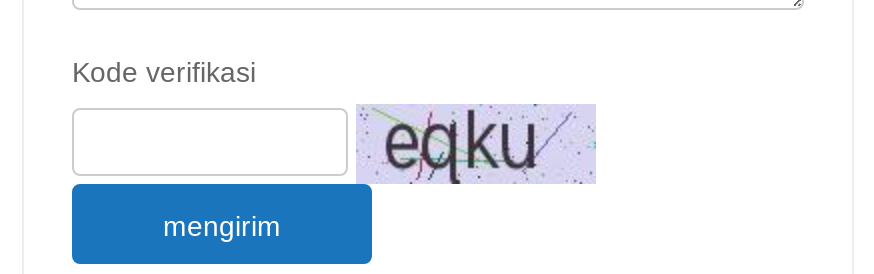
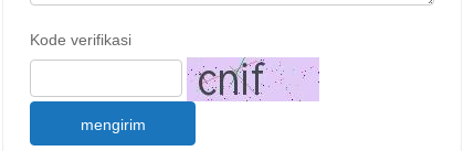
[360,104,594,186] [image] -> [191,61,293,101] [image]

